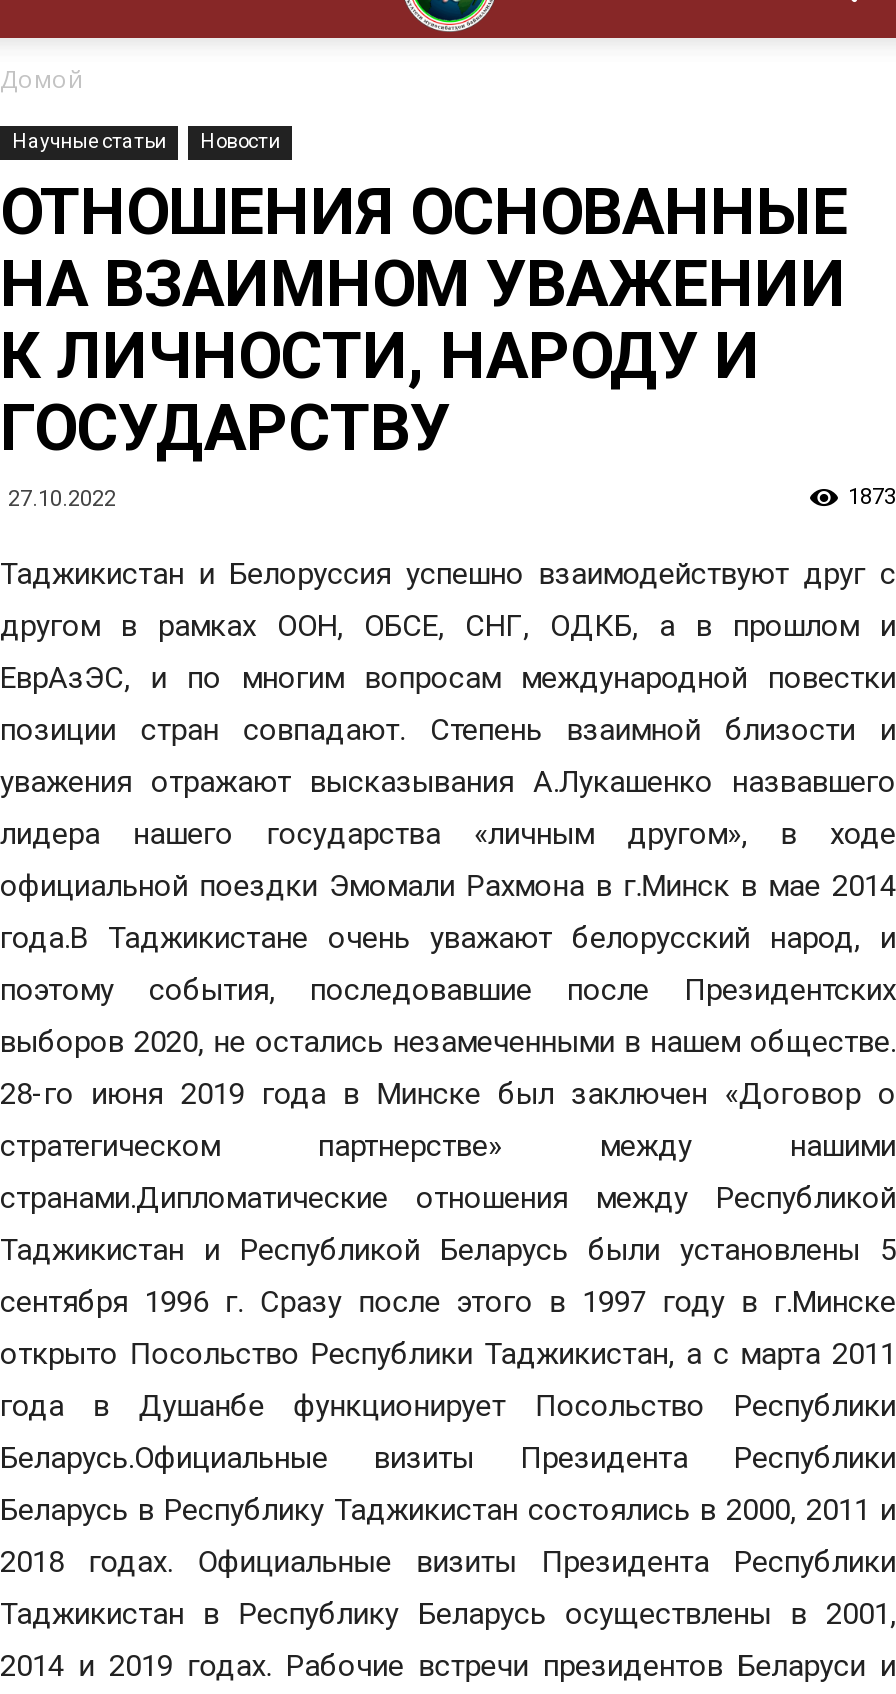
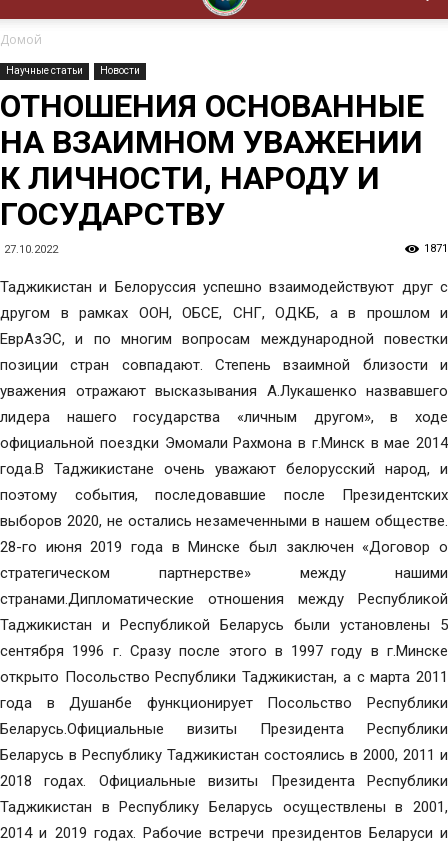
[848,484,896,510] 1873 -> [424,242,448,255] 1871

